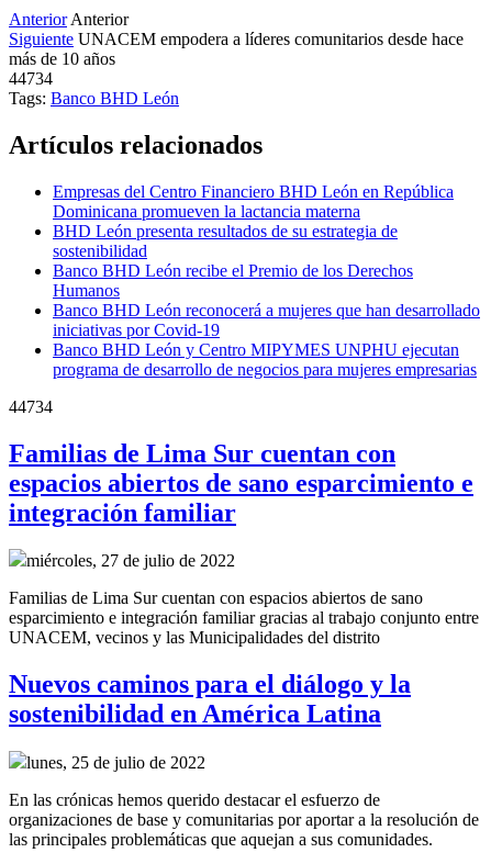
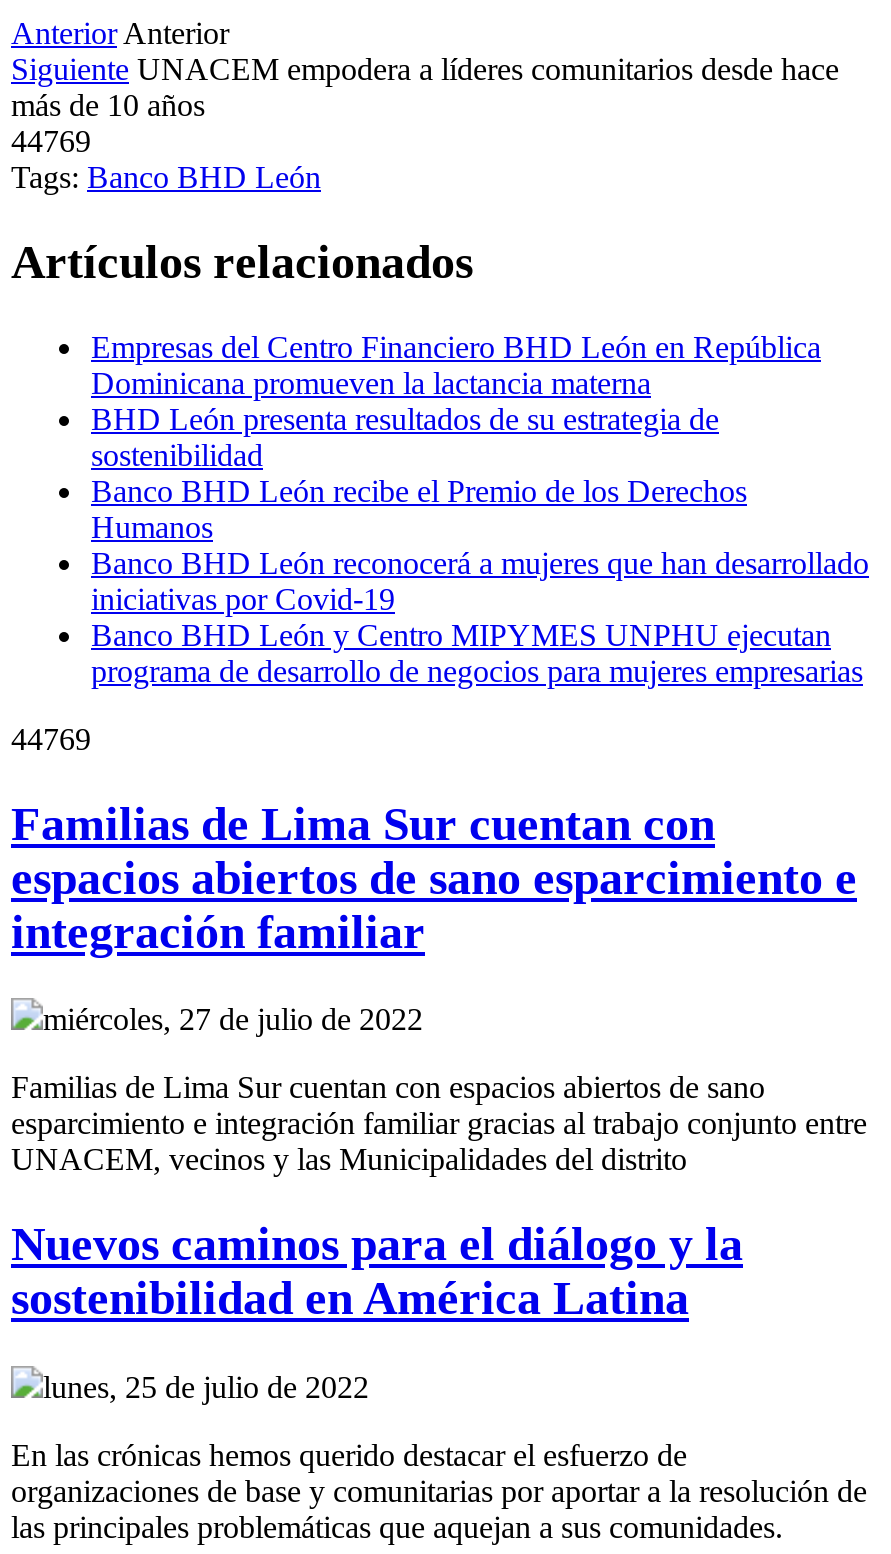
[9,69,53,88] 44734 -> [11,124,91,158] 44769
[9,397,53,416] 44734 -> [11,721,91,755] 44769

